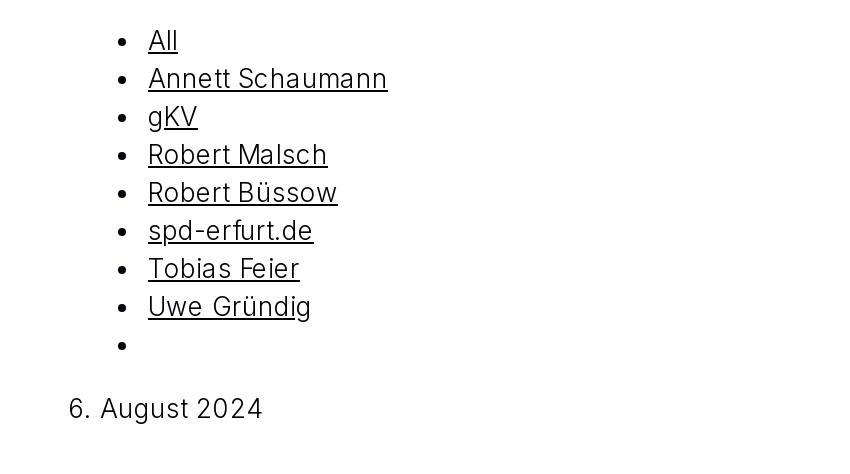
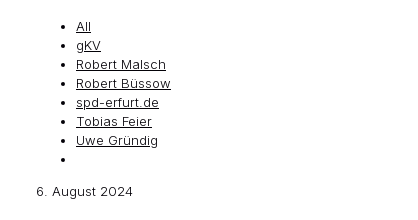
[148,62,388,94] Annett Schaumann -> none

